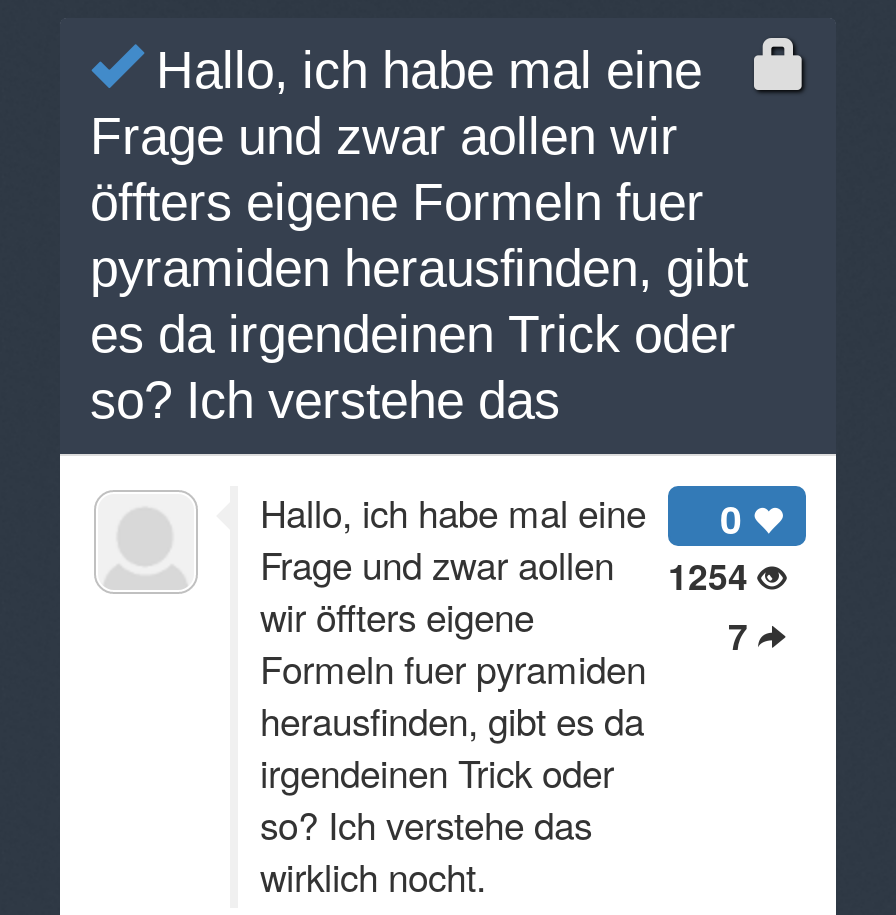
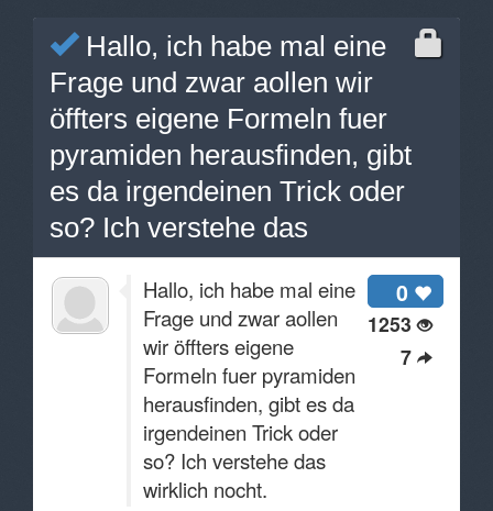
[260,538,758,600] Frage und zwar aollen 1254 -> [143,303,417,337] Frage und zwar aollen 1253

